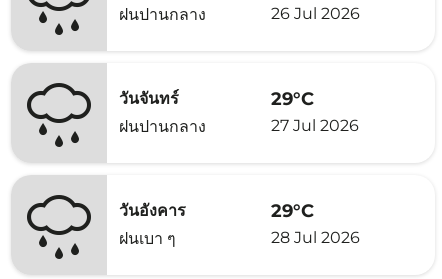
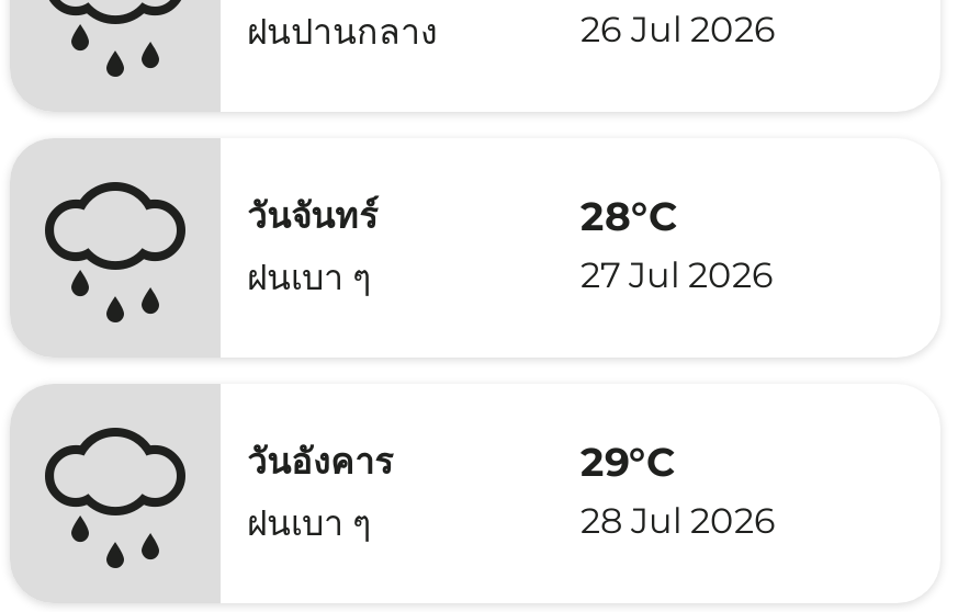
[271,87,314,109] 29°C -> [581,192,677,240] 28°C
[119,117,206,136] ฝนปานกลาง -> [247,257,372,298] ฝนเบา ๆ

